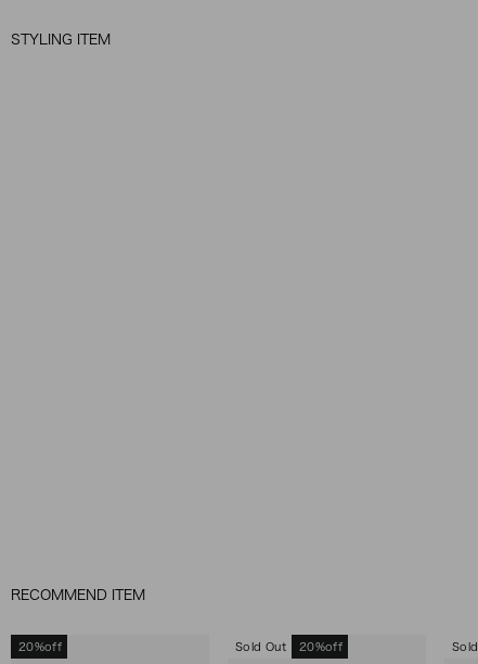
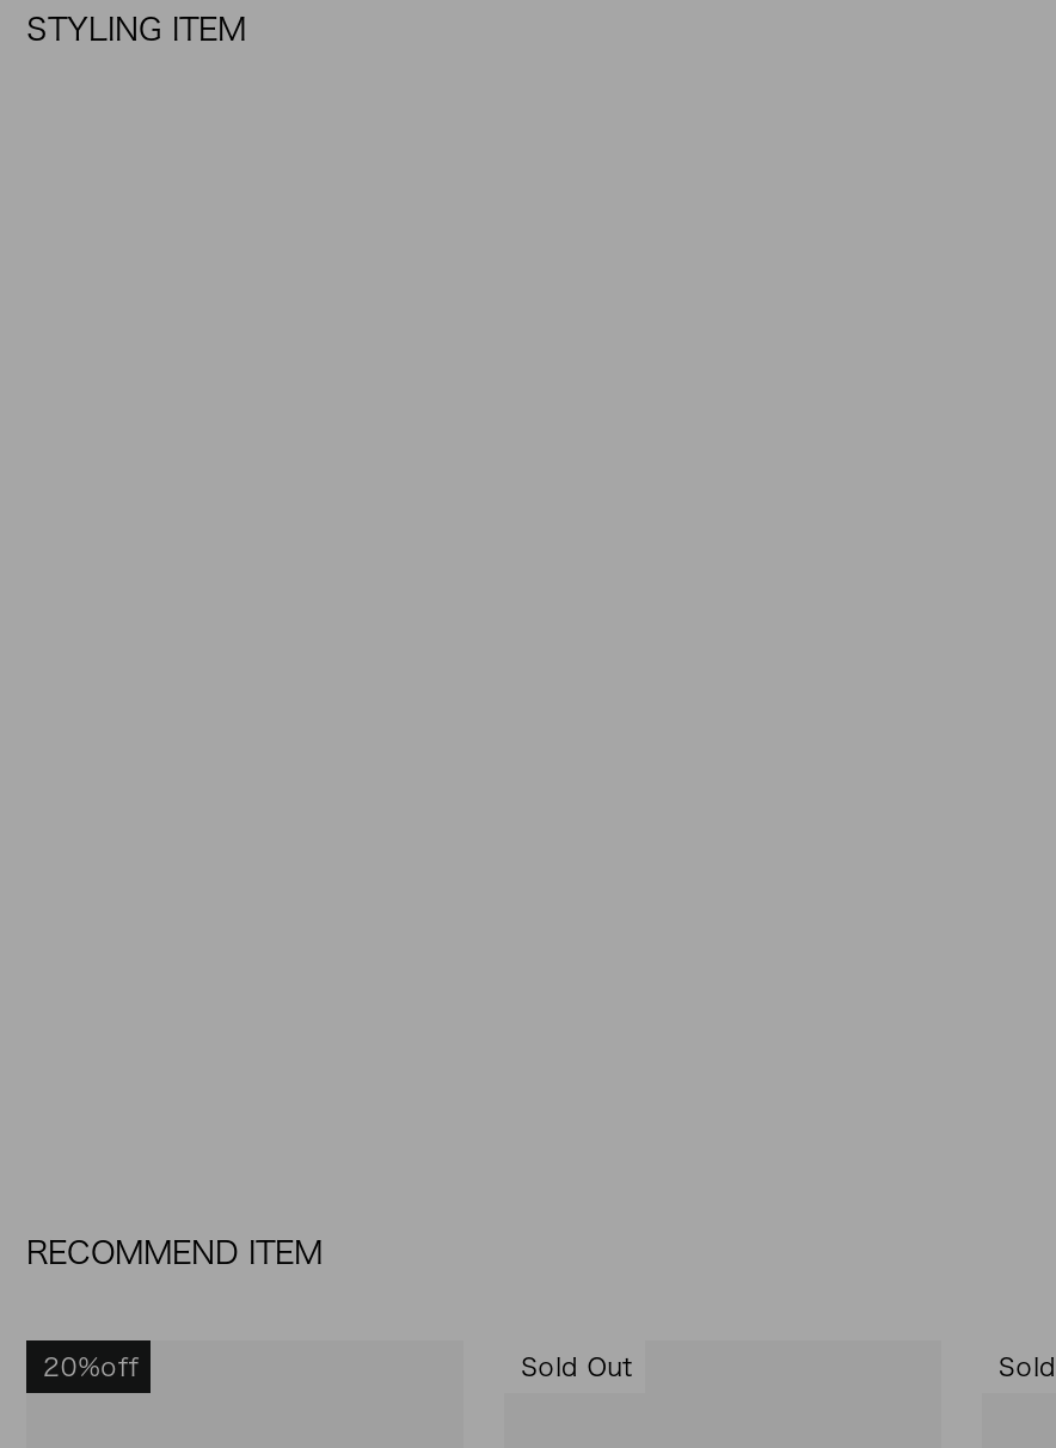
[299,642,343,652] 20%off -> none

